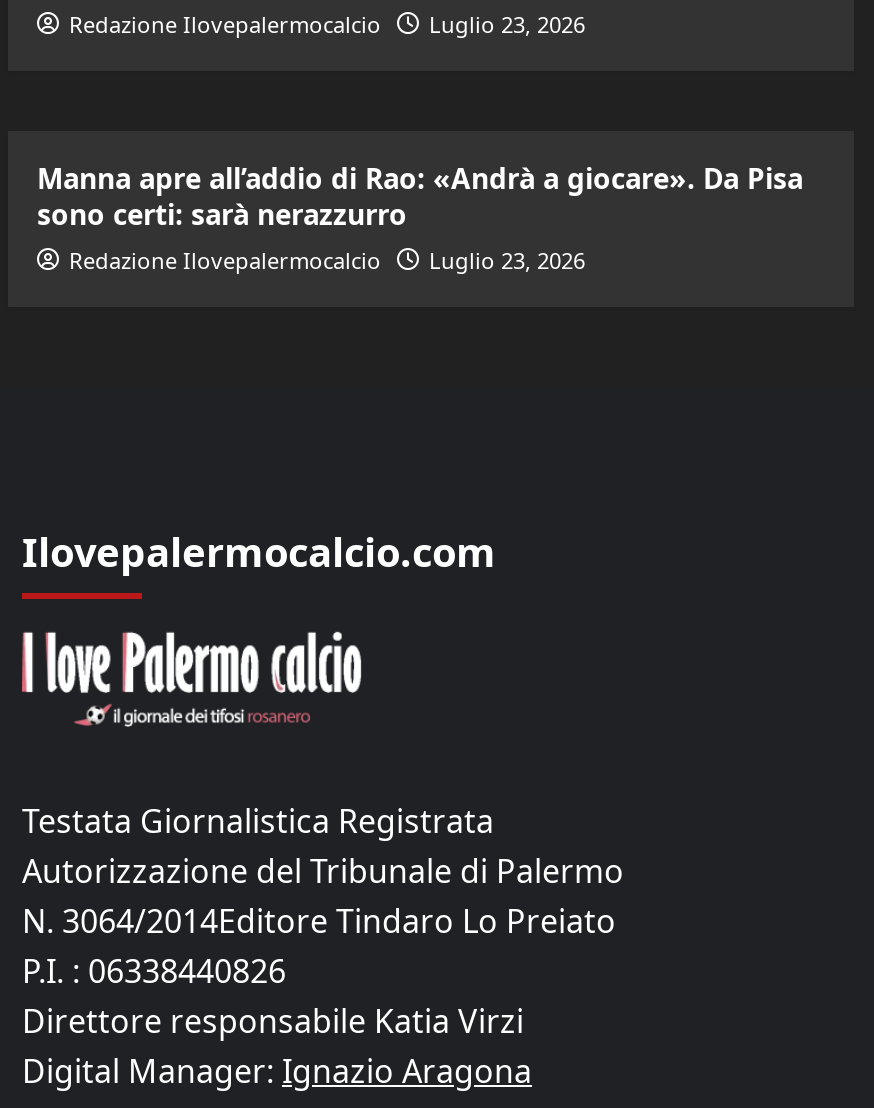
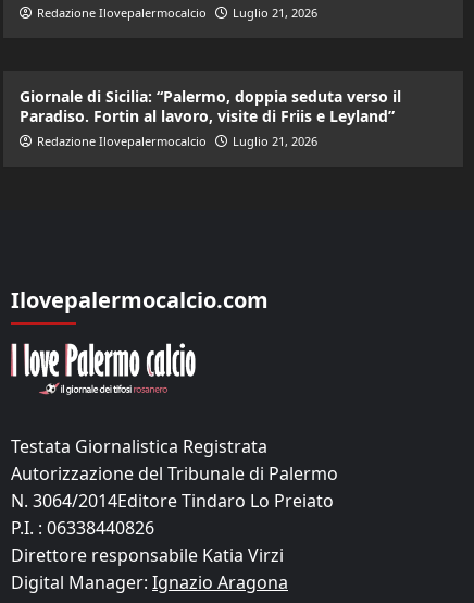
[69,9,585,39] Redazione Ilovepalermocalcio Luglio 23, 2026 -> [36,5,317,21] Redazione Ilovepalermocalcio Luglio 21, 2026
[37,159,803,233] Manna apre all’addio di Rao: «Andrà a giocare». Da Pisa | sono certi: sarà nerazzurro -> [19,86,401,127] Giornale di Sicilia: “Palermo, doppia seduta verso il | Paradiso. Fortin al lavoro, visite di Friis e Leyland”
[69,245,585,275] Redazione Ilovepalermocalcio Luglio 23, 2026 -> [36,133,317,149] Redazione Ilovepalermocalcio Luglio 21, 2026

